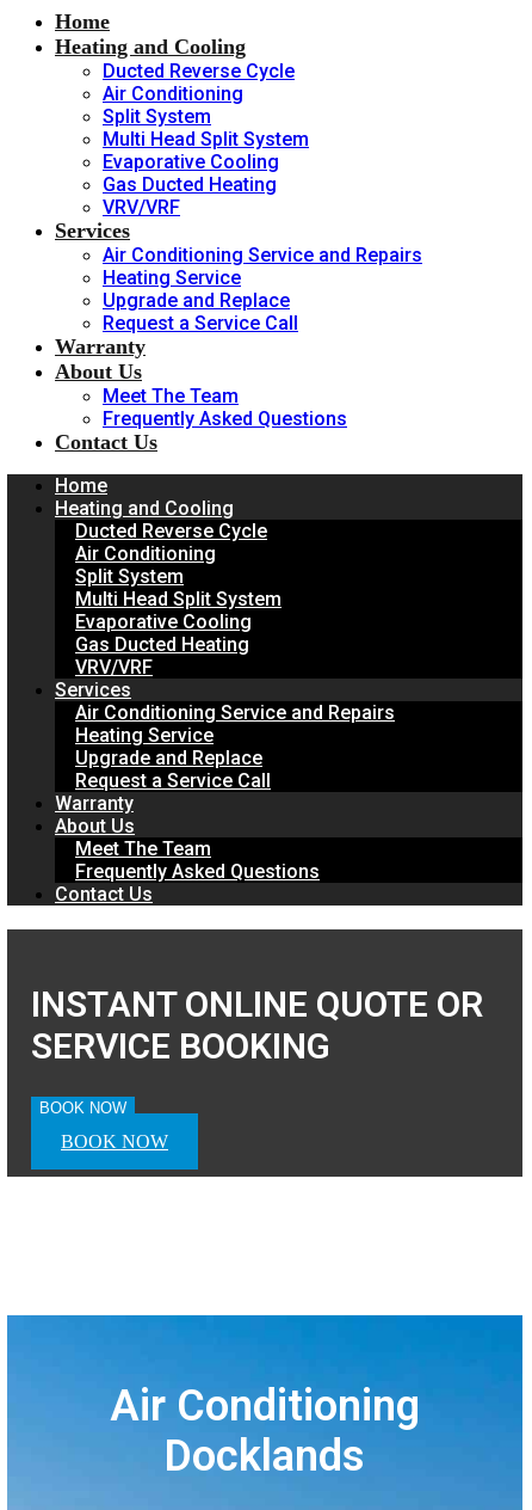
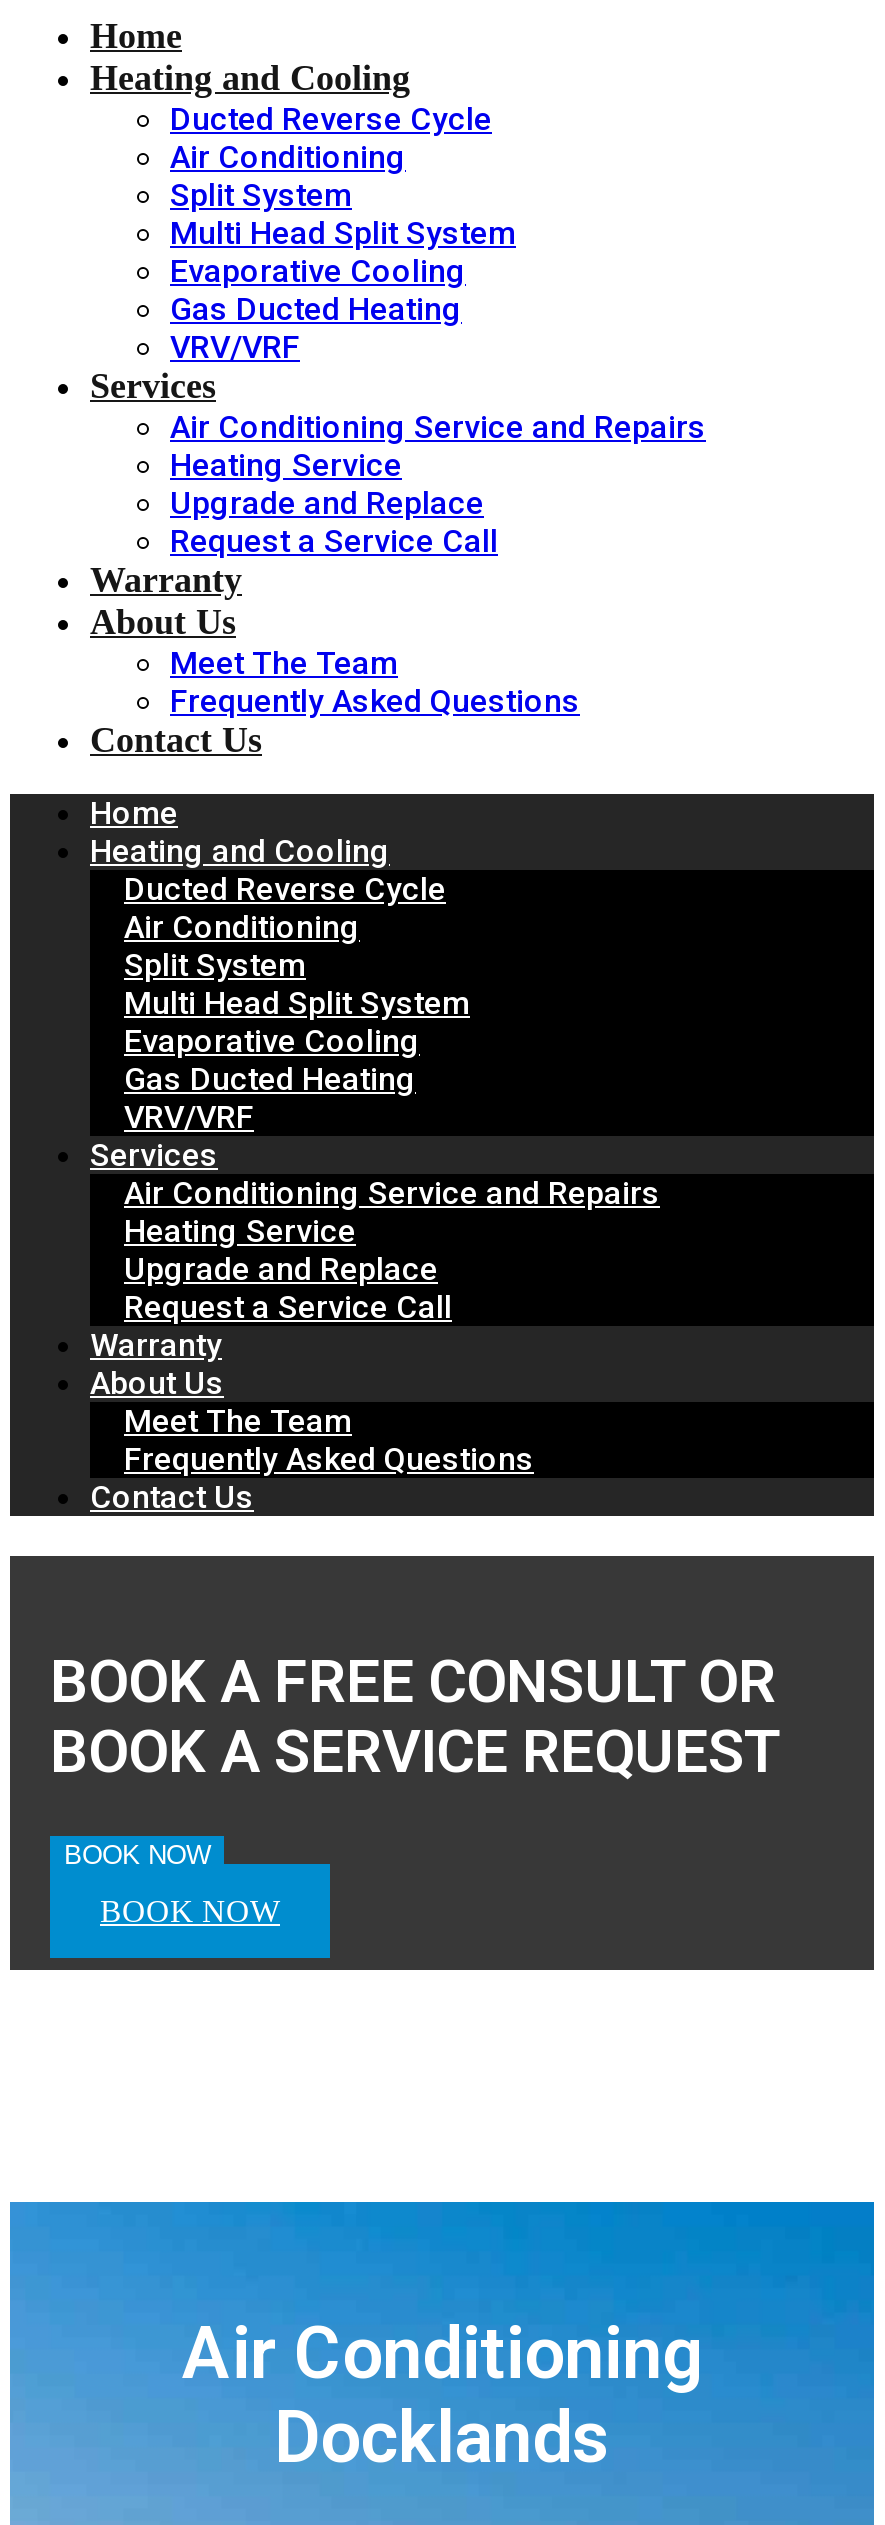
[31,983,483,1067] INSTANT ONLINE QUOTE OR | SERVICE BOOKING -> [50,1645,780,1785] BOOK A FREE CONSULT OR | BOOK A SERVICE REQUEST

